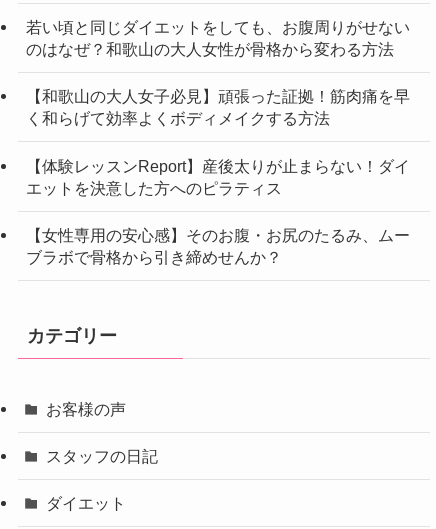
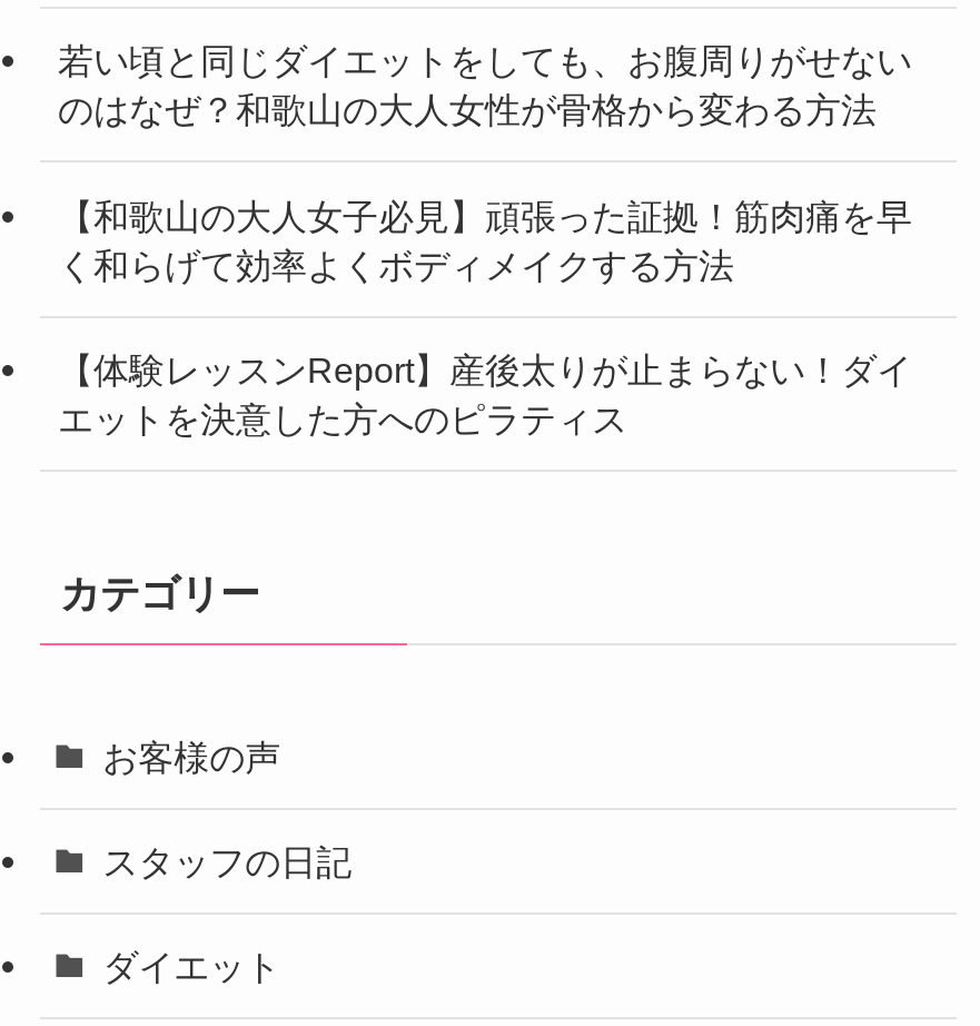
[26,226,410,266] 【女性専用の安心感】そのお腹・お尻のたるみ、ムー | ブラボで骨格から引き締めせんか？ -> none

